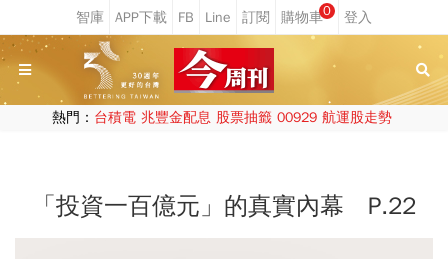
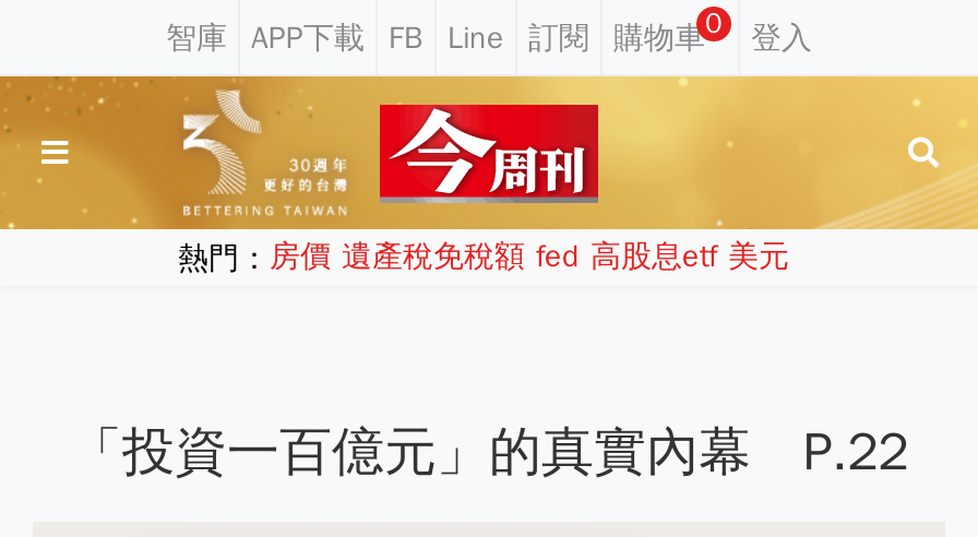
[51,109,391,126] 熱門：台積電 兆豐金配息 股票抽籤 00929 航運股走勢 -> [178,238,789,275] 熱門：房價 遺產稅免稅額 fed 高股息etf 美元

